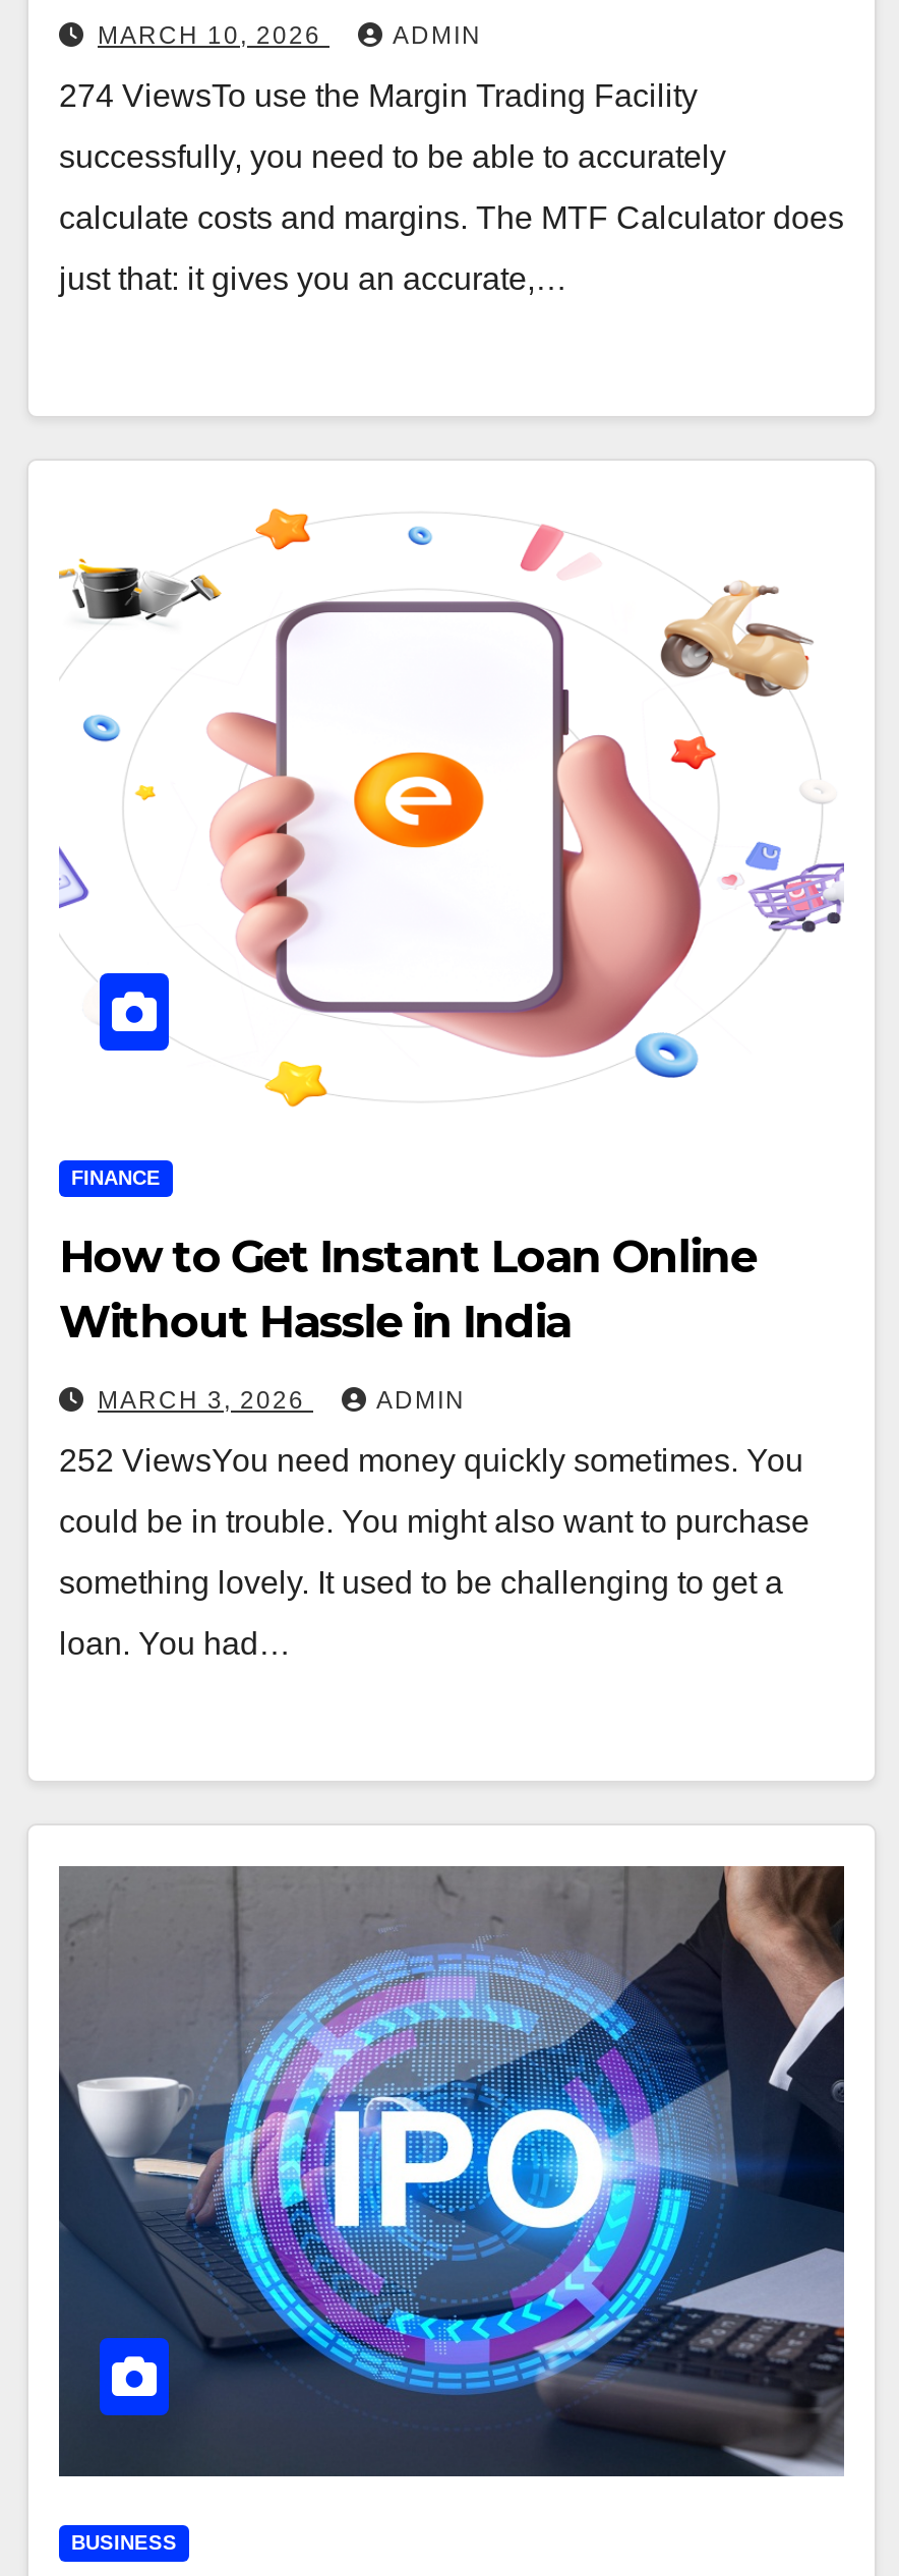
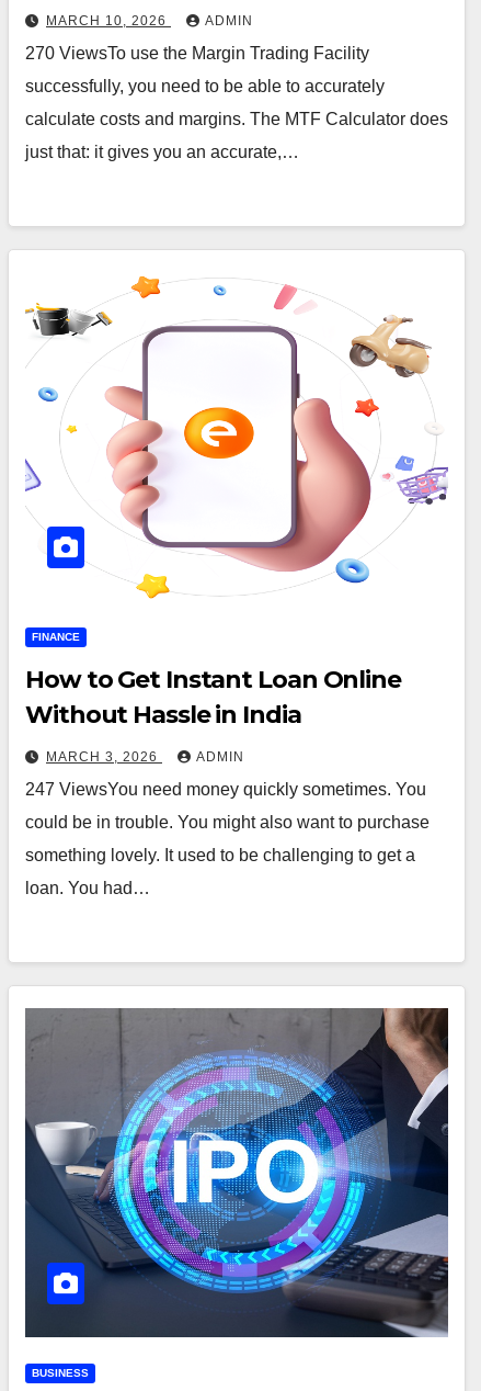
[59,79,698,113] 274 ViewsTo use the Margin Trading Facility -> [25,44,369,63] 270 ViewsTo use the Margin Trading Facility
[59,1444,803,1478] 252 ViewsYou need money quickly sometimes. You -> [25,780,426,799] 247 ViewsYou need money quickly sometimes. You

